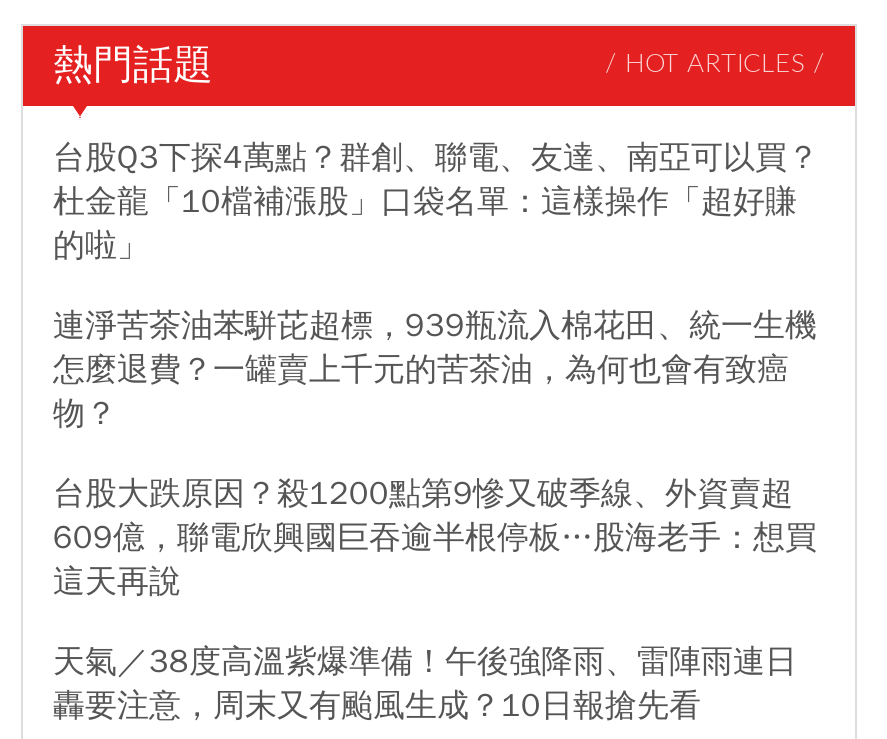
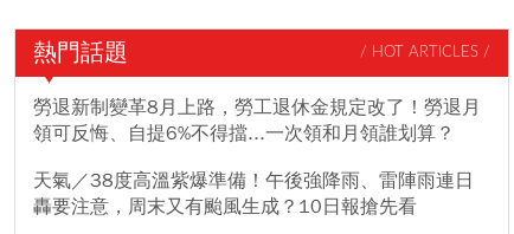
[53,138,819,602] 台股Q3下探4萬點？群創、聯電、友達、南亞可以買？ | 杜金龍「10檔補漲股」口袋名單：這樣操作「超好賺 | 的啦」 | 連淨苦茶油苯駢芘超標，939瓶流入棉花田、統一生機 | 怎麼退費？一罐賣上千元的苦茶油，為何也會有致癌 | 物？ | 台股大跌原因？殺1200點第9慘又破季線、外資賣超 | 609億，聯電欣興國巨吞逾半根停板…股海老手：想買 | 這天再說 -> [33,96,481,145] 勞退新制變革8月上路，勞工退休金規定改了！勞退月 | 領可反悔、自提6%不得擋...一次領和月領誰划算？

